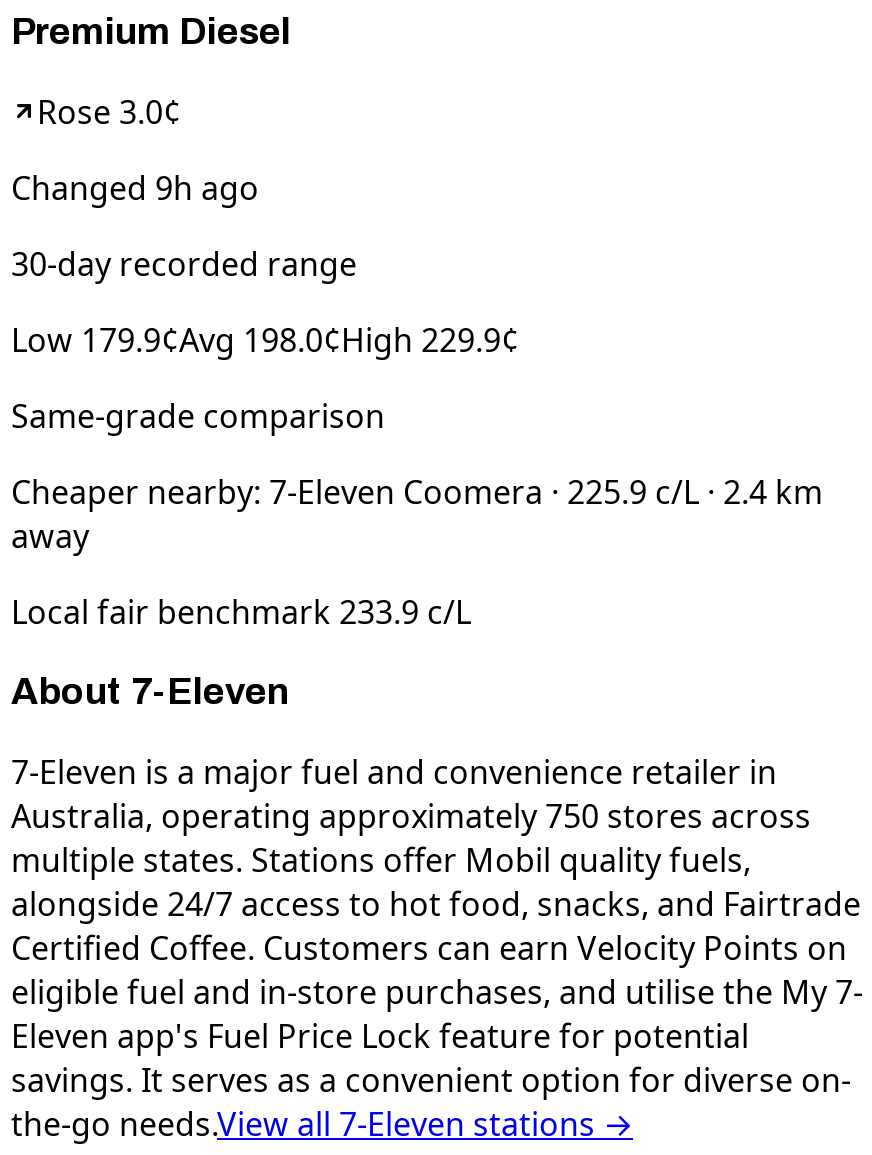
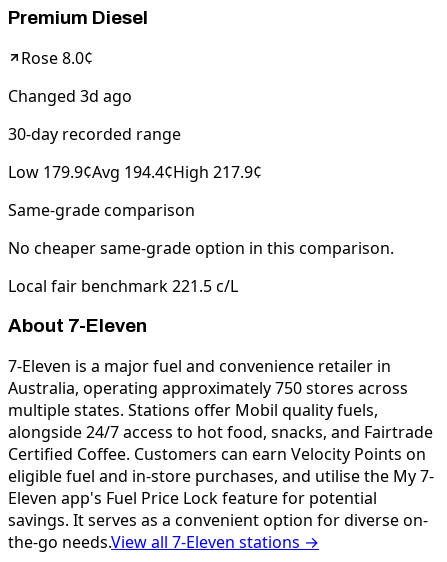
[37,90,181,134] Rose 3.0¢ -> [21,47,93,69] Rose 8.0¢
[11,166,259,210] Changed 9h ago -> [8,85,132,107] Changed 3d ago
[11,318,519,362] Low 179.9¢Avg 198.0¢High 229.9¢ -> [8,161,262,183] Low 179.9¢Avg 194.4¢High 217.9¢
[11,470,823,558] Cheaper nearby: 7-Eleven Coomera · 225.9 c/L · 2.4 km | away -> [8,237,394,259] No cheaper same-grade option in this comparison.
[11,590,471,634] Local fair benchmark 233.9 c/L -> [8,275,238,297] Local fair benchmark 221.5 c/L

